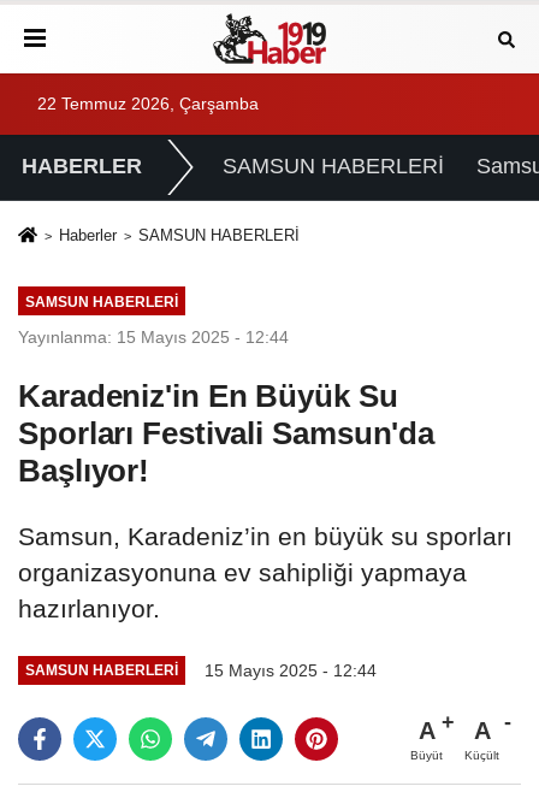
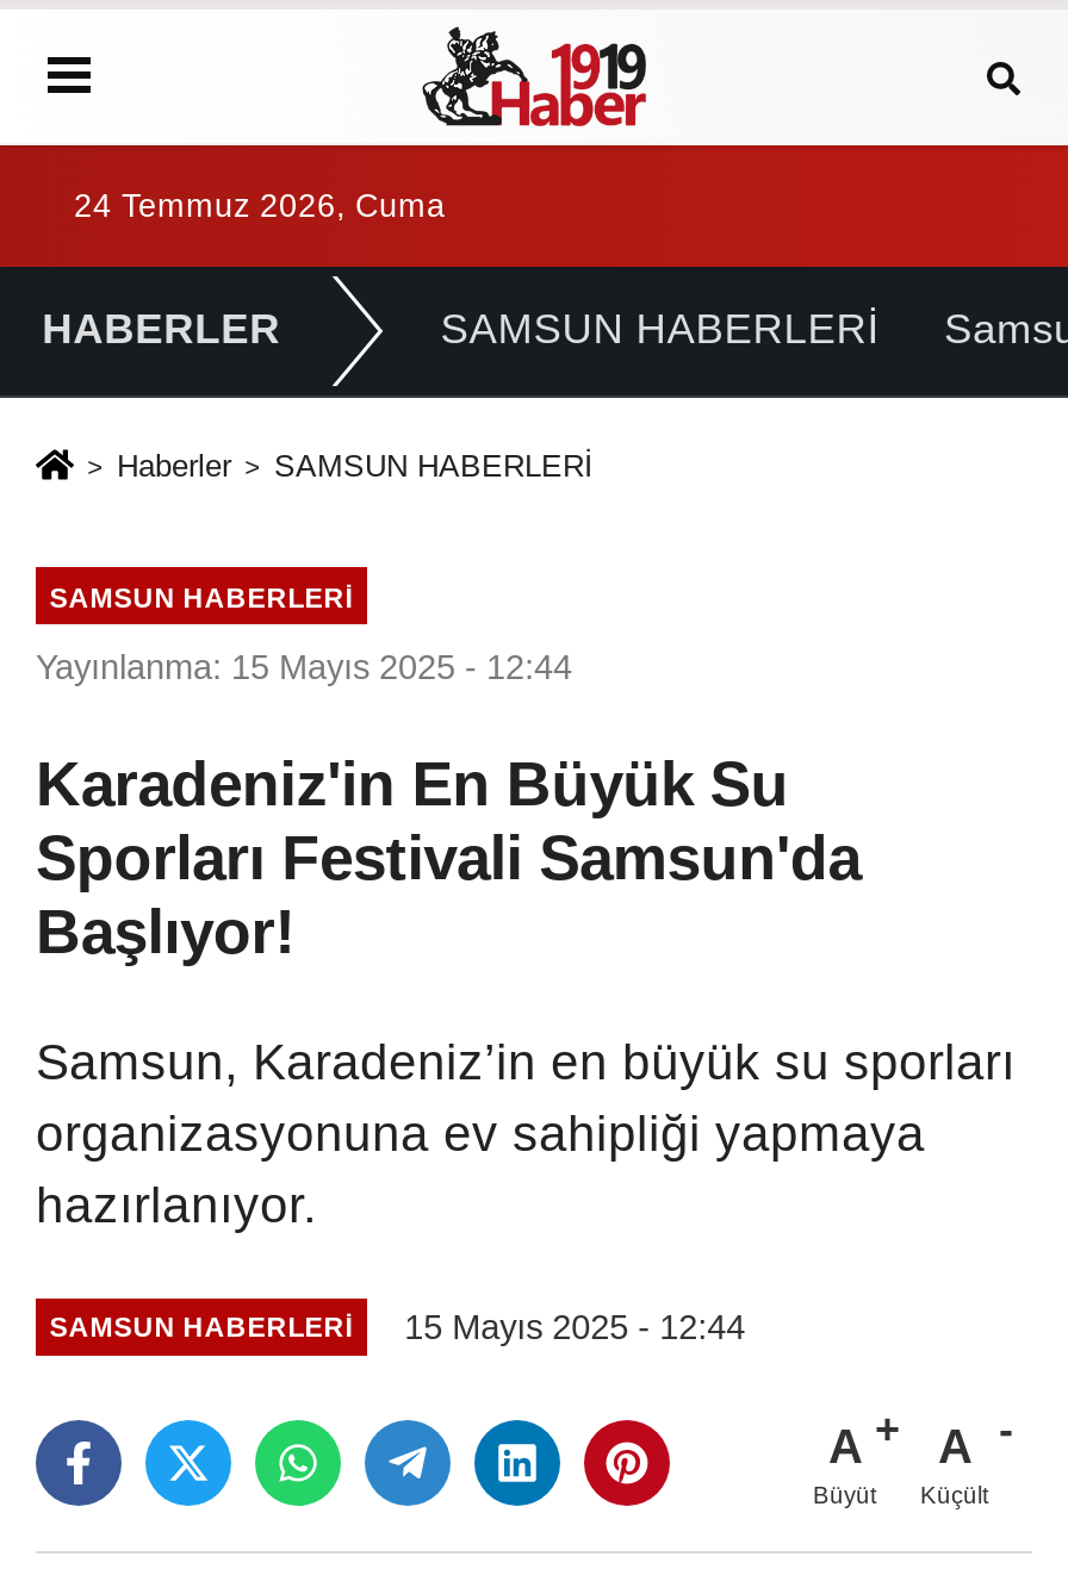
[37,95,259,113] 22 Temmuz 2026, Çarşamba -> [74,188,446,224] 24 Temmuz 2026, Cuma

